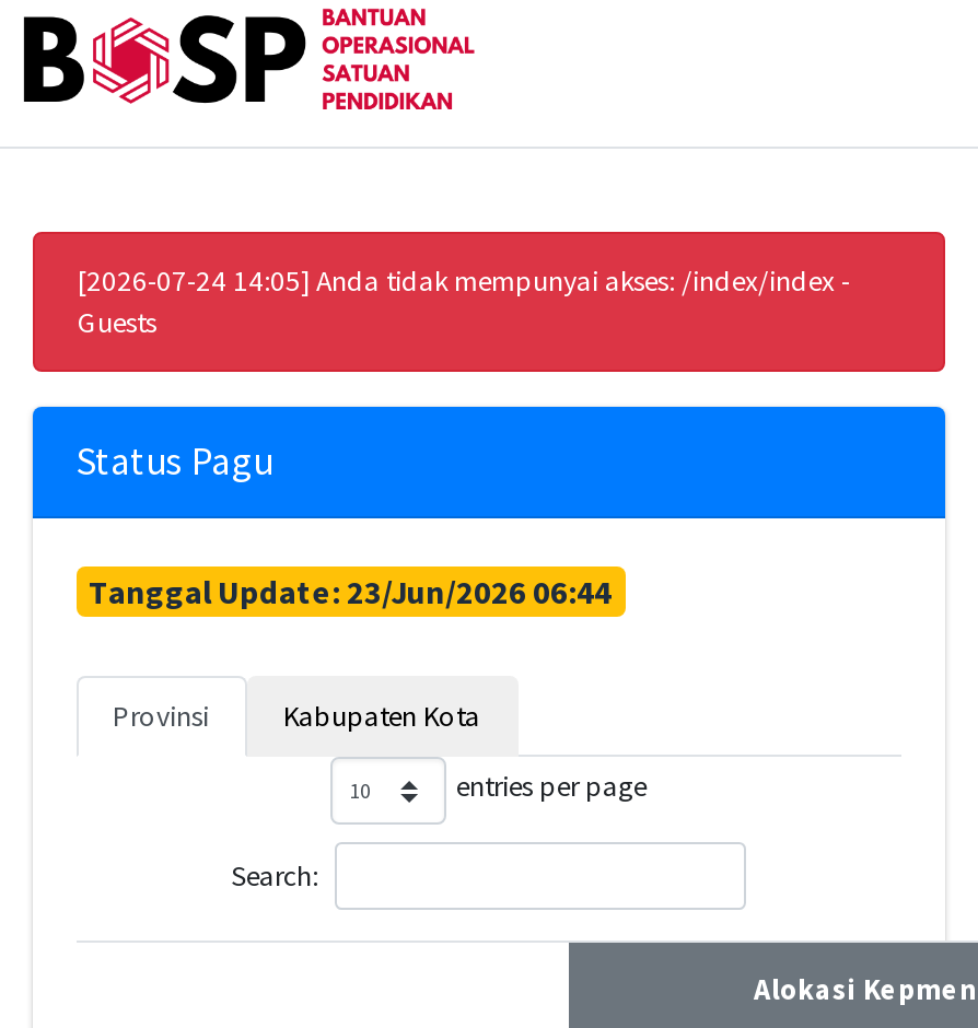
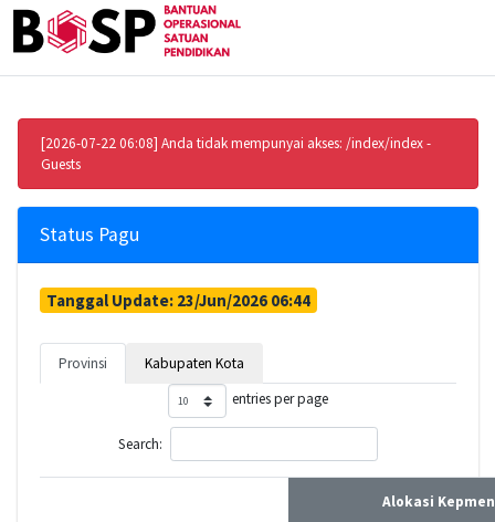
[78,262,850,300] [2026-07-24 14:05] Anda tidak mempunyai akses: /index/index - -> [40,134,430,153] [2026-07-22 06:08] Anda tidak mempunyai akses: /index/index -

